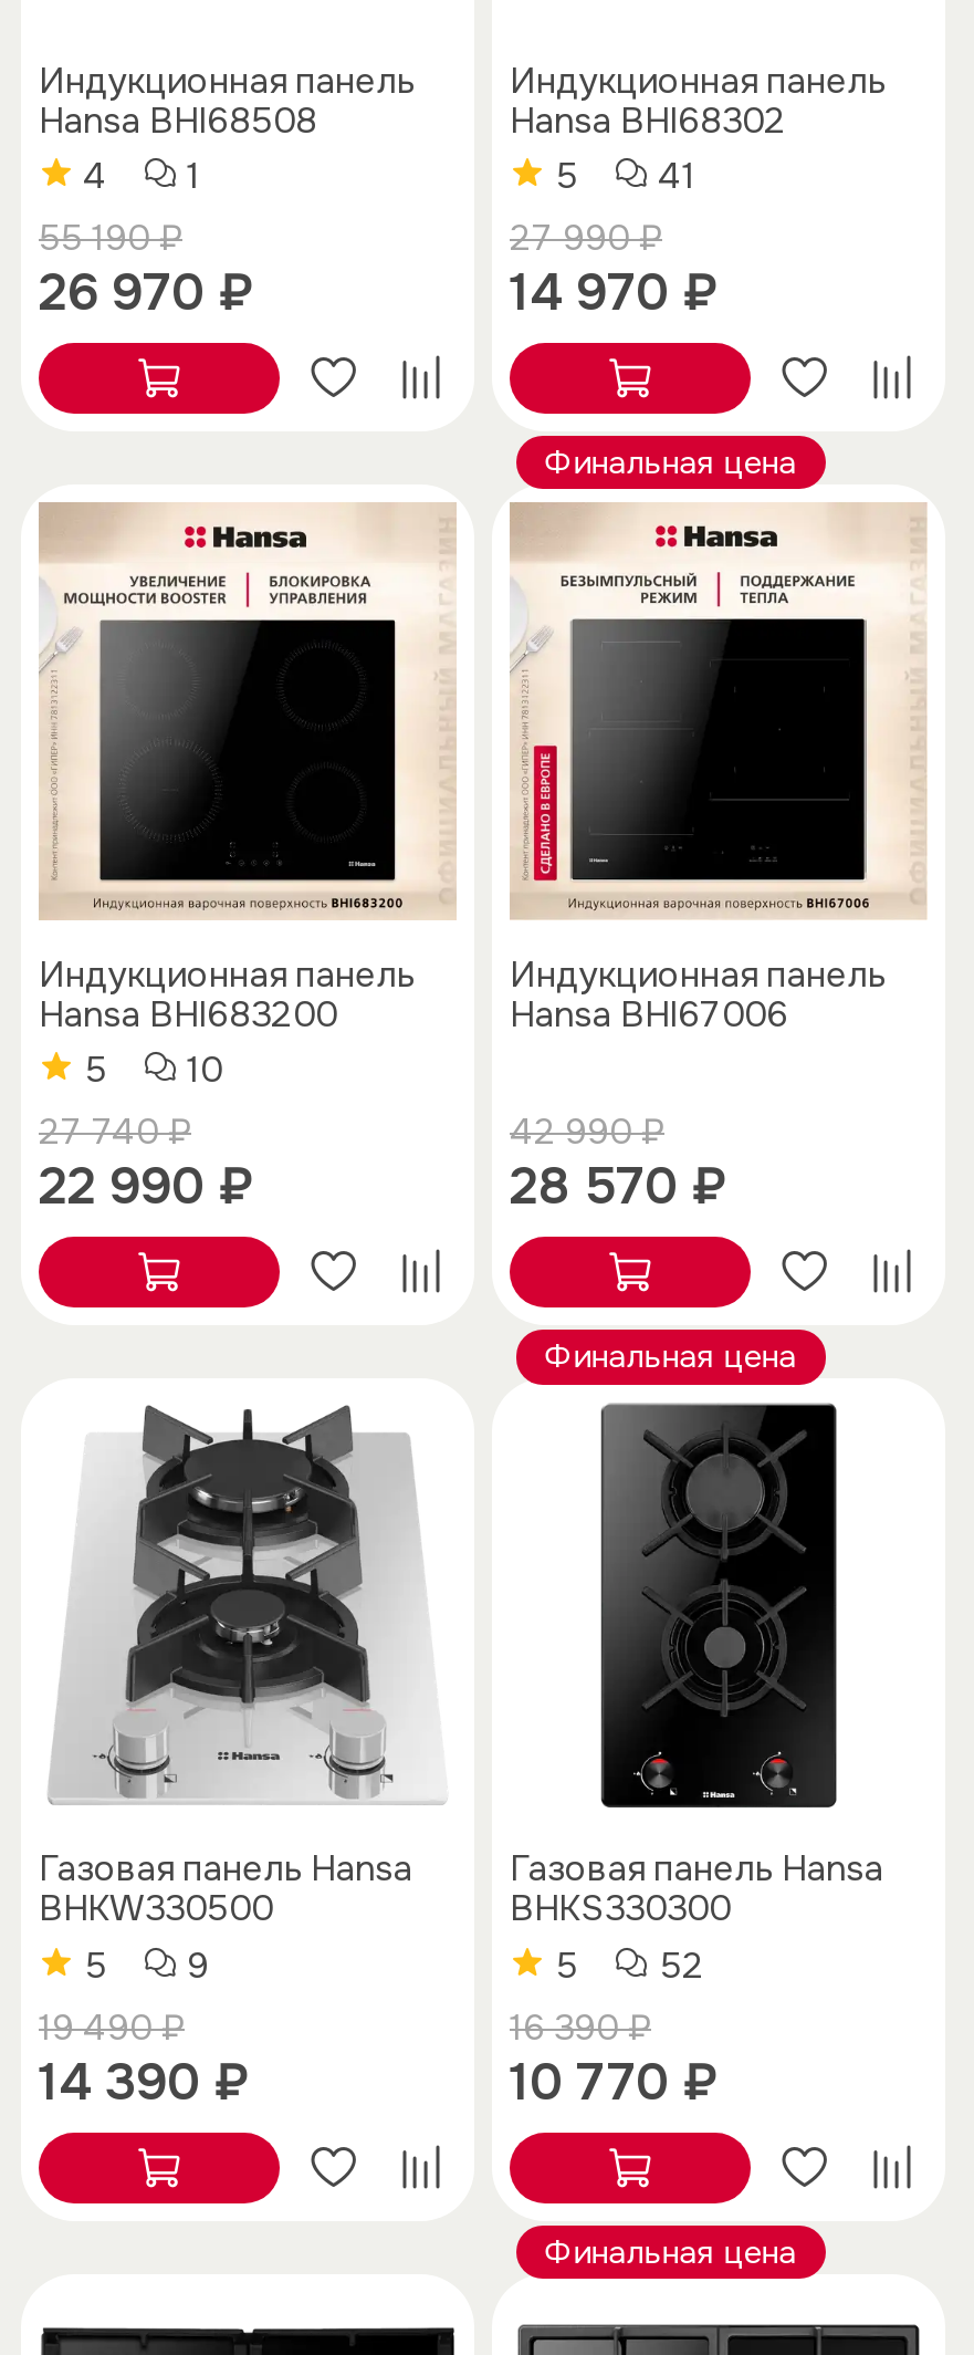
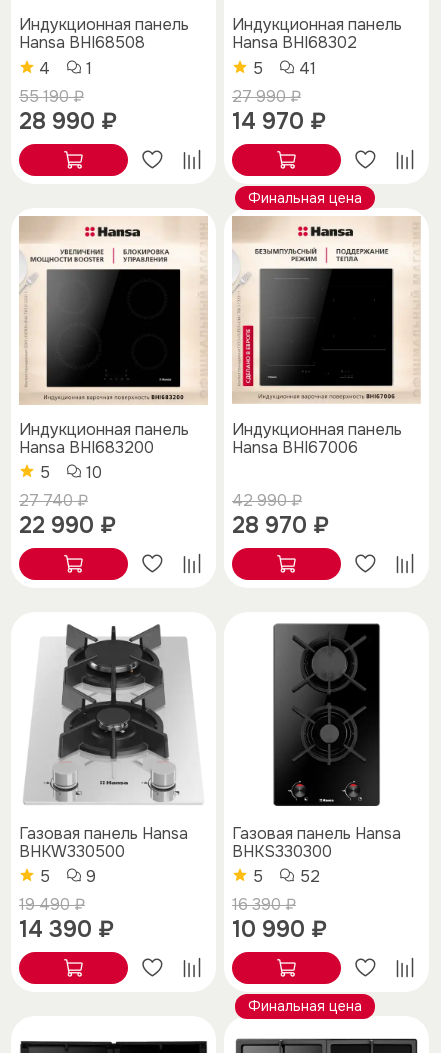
[39,259,253,325] 26 970 ₽ -> [19,106,117,136] 28 990 ₽
[510,1154,726,1220] 28 570 ₽ -> [232,510,329,540] 28 970 ₽
[545,1338,797,1377] Финальная цена -> none
[510,2049,718,2115] 10 770 ₽ -> [232,914,327,944] 10 990 ₽

